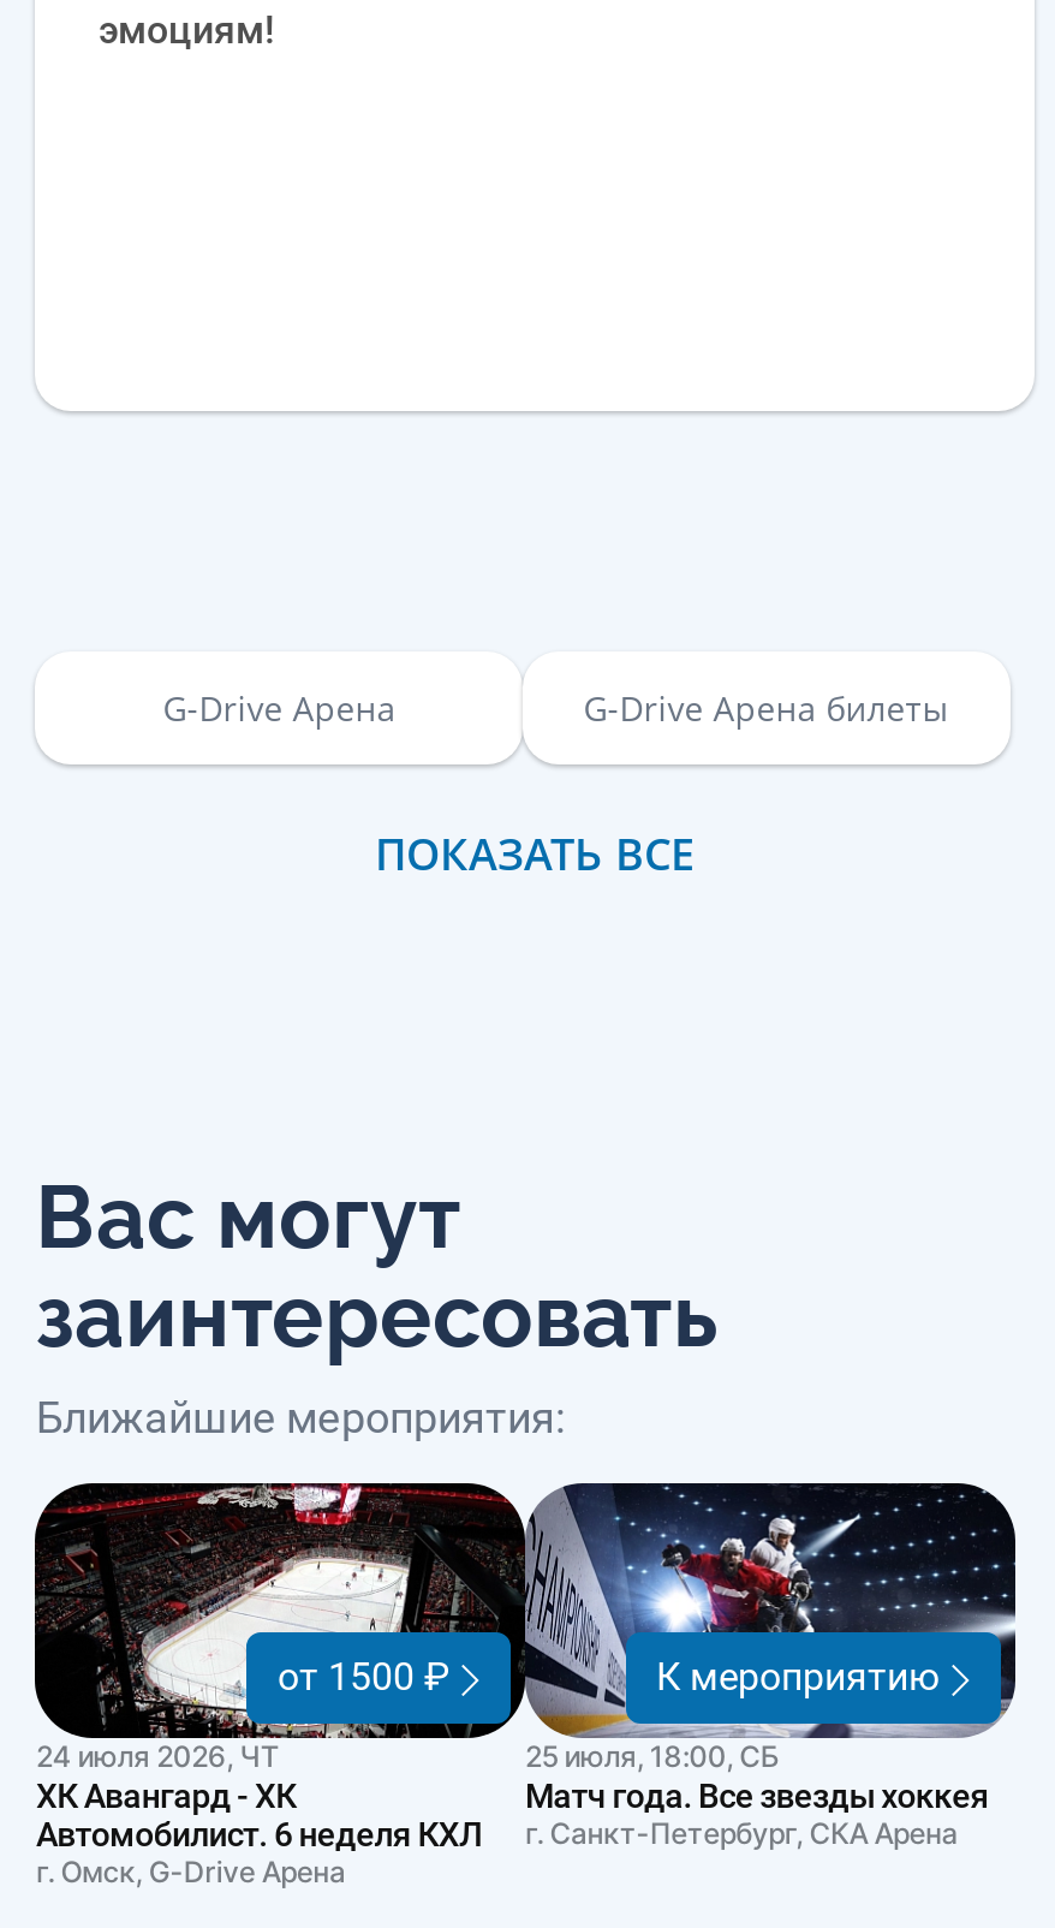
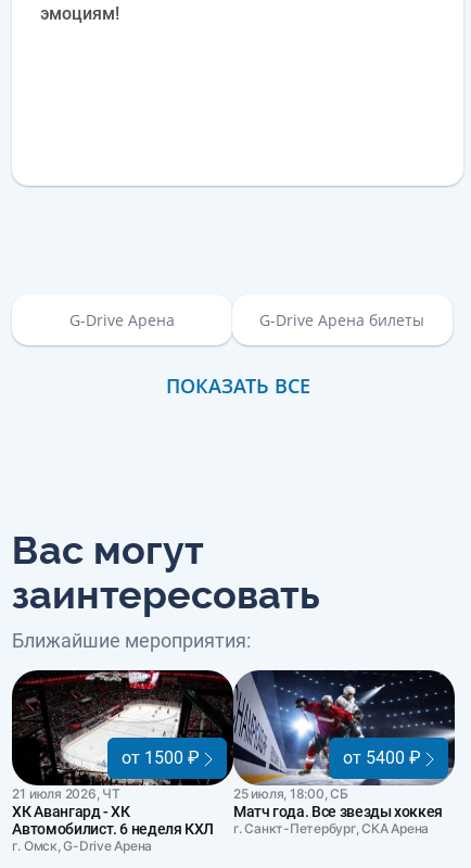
[656,1655,940,1701] К мероприятию -> [342,748,421,768] от 5400 ₽
[36,1739,279,1775] 24 июля 2026, ЧТ -> [12,786,120,802] 21 июля 2026, ЧТ

